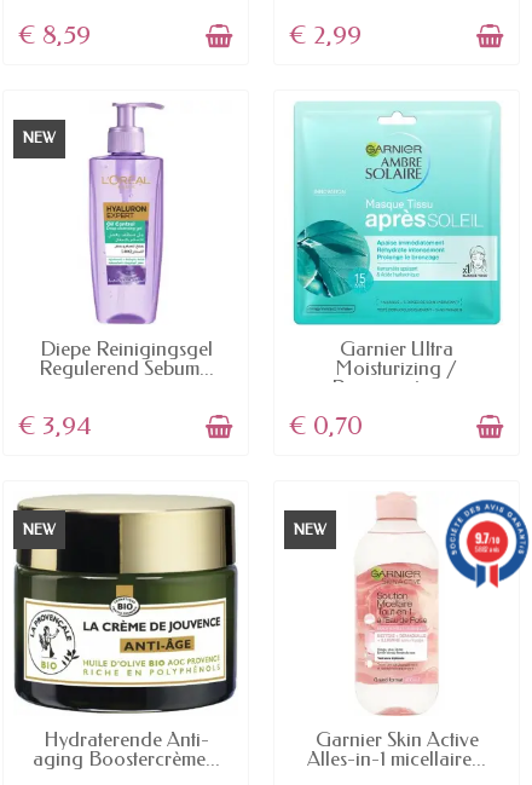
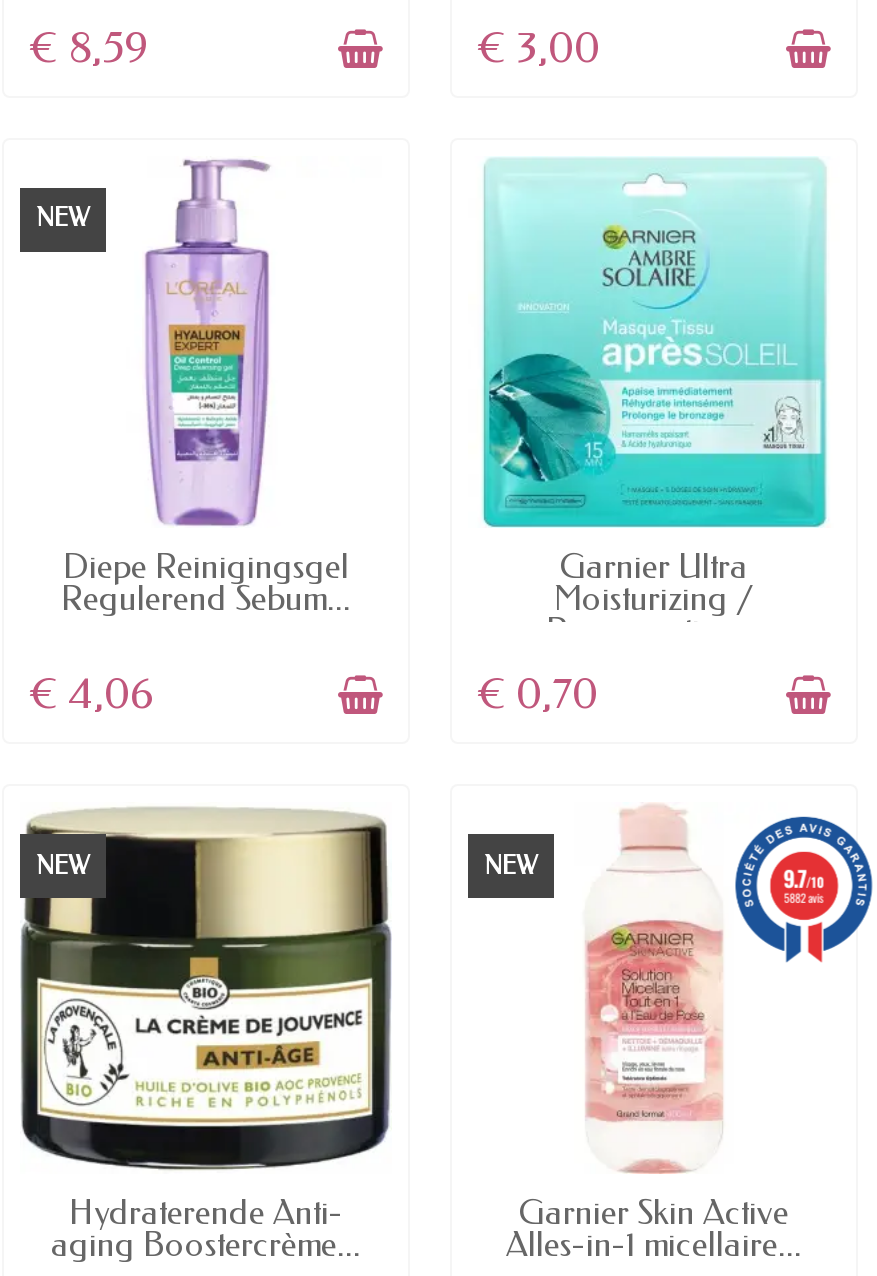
[289,19,362,51] € 2,99 -> [476,22,600,74] € 3,00
[18,410,92,442] € 3,94 -> [28,668,154,720] € 4,06

